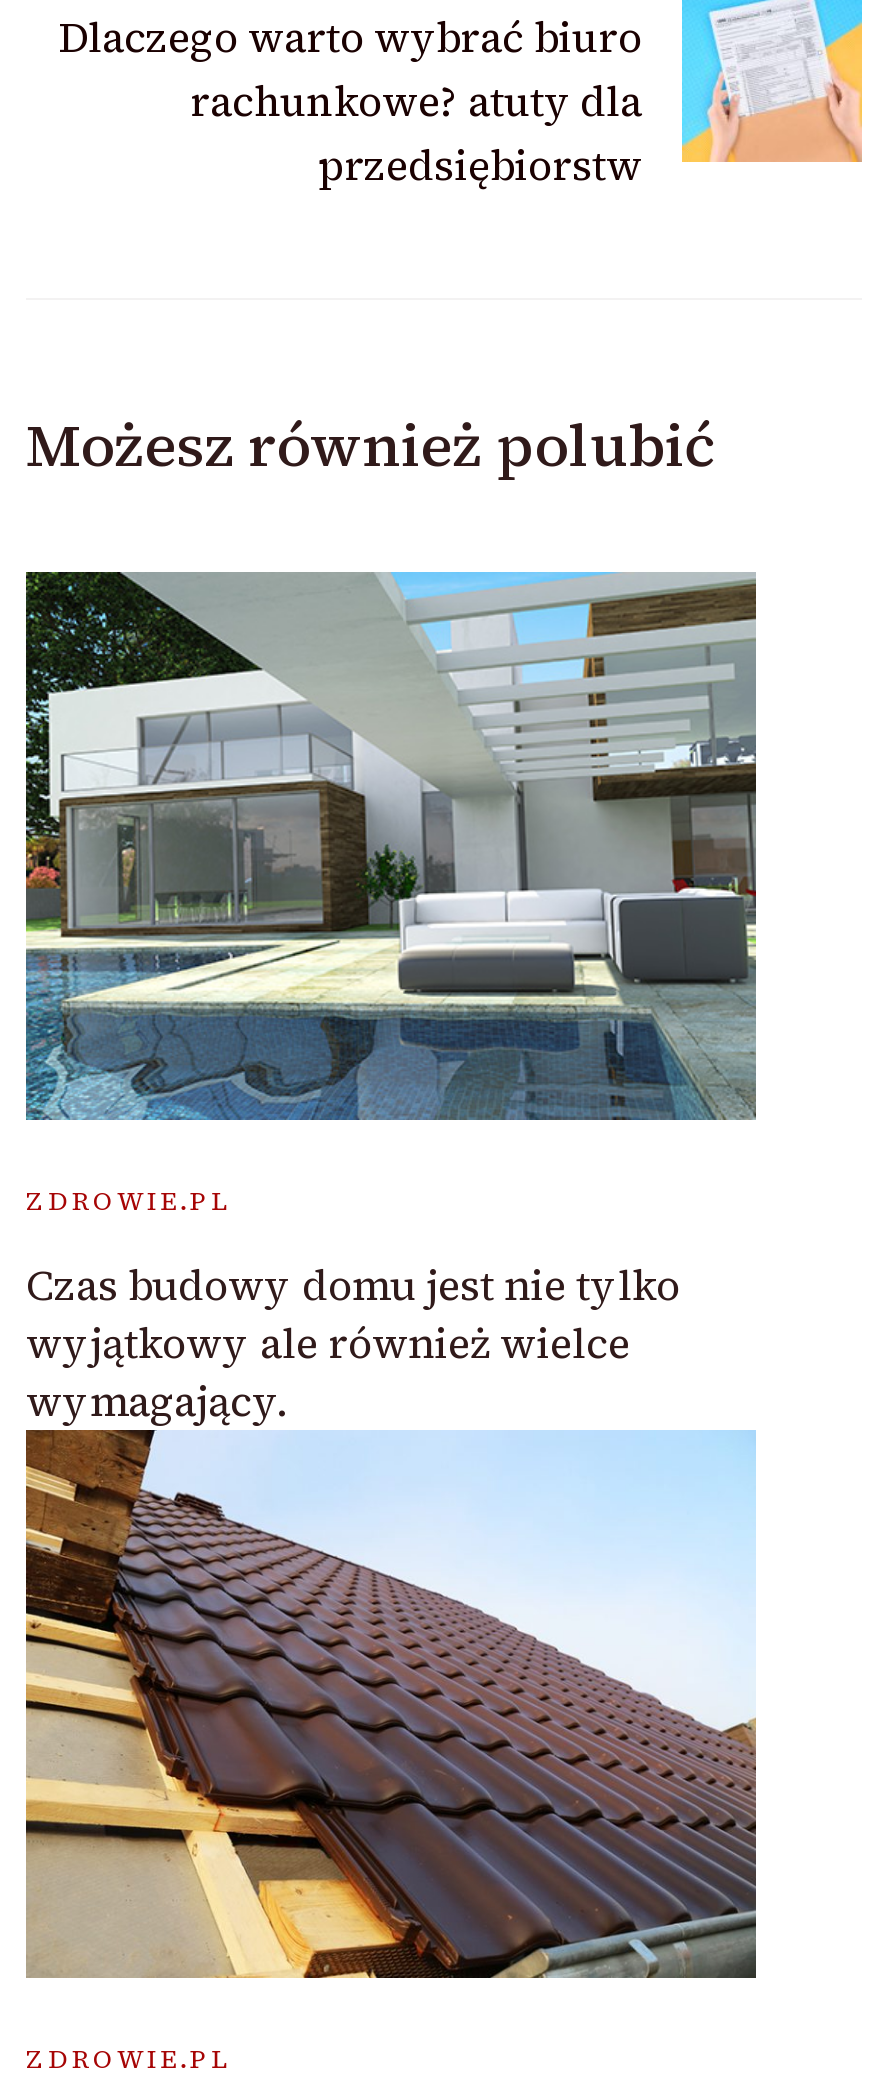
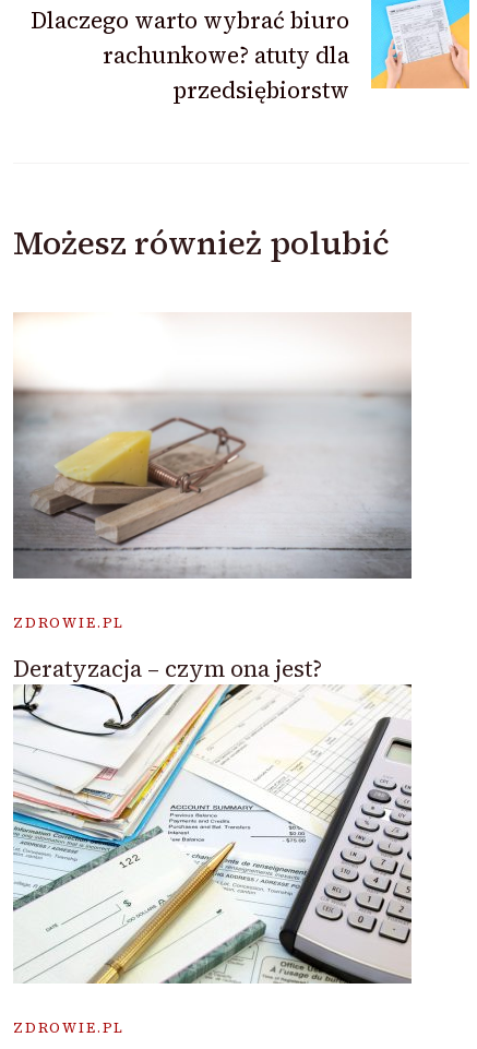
[24,570,758,1120] [image] -> [12,312,412,580] [image]
[24,1256,758,1980] [image] | Czas budowy domu jest nie tylko | wyjątkowy ale również wielce | wymagający. -> [12,653,413,985] [image] | Deratyzacja – czym ona jest?

